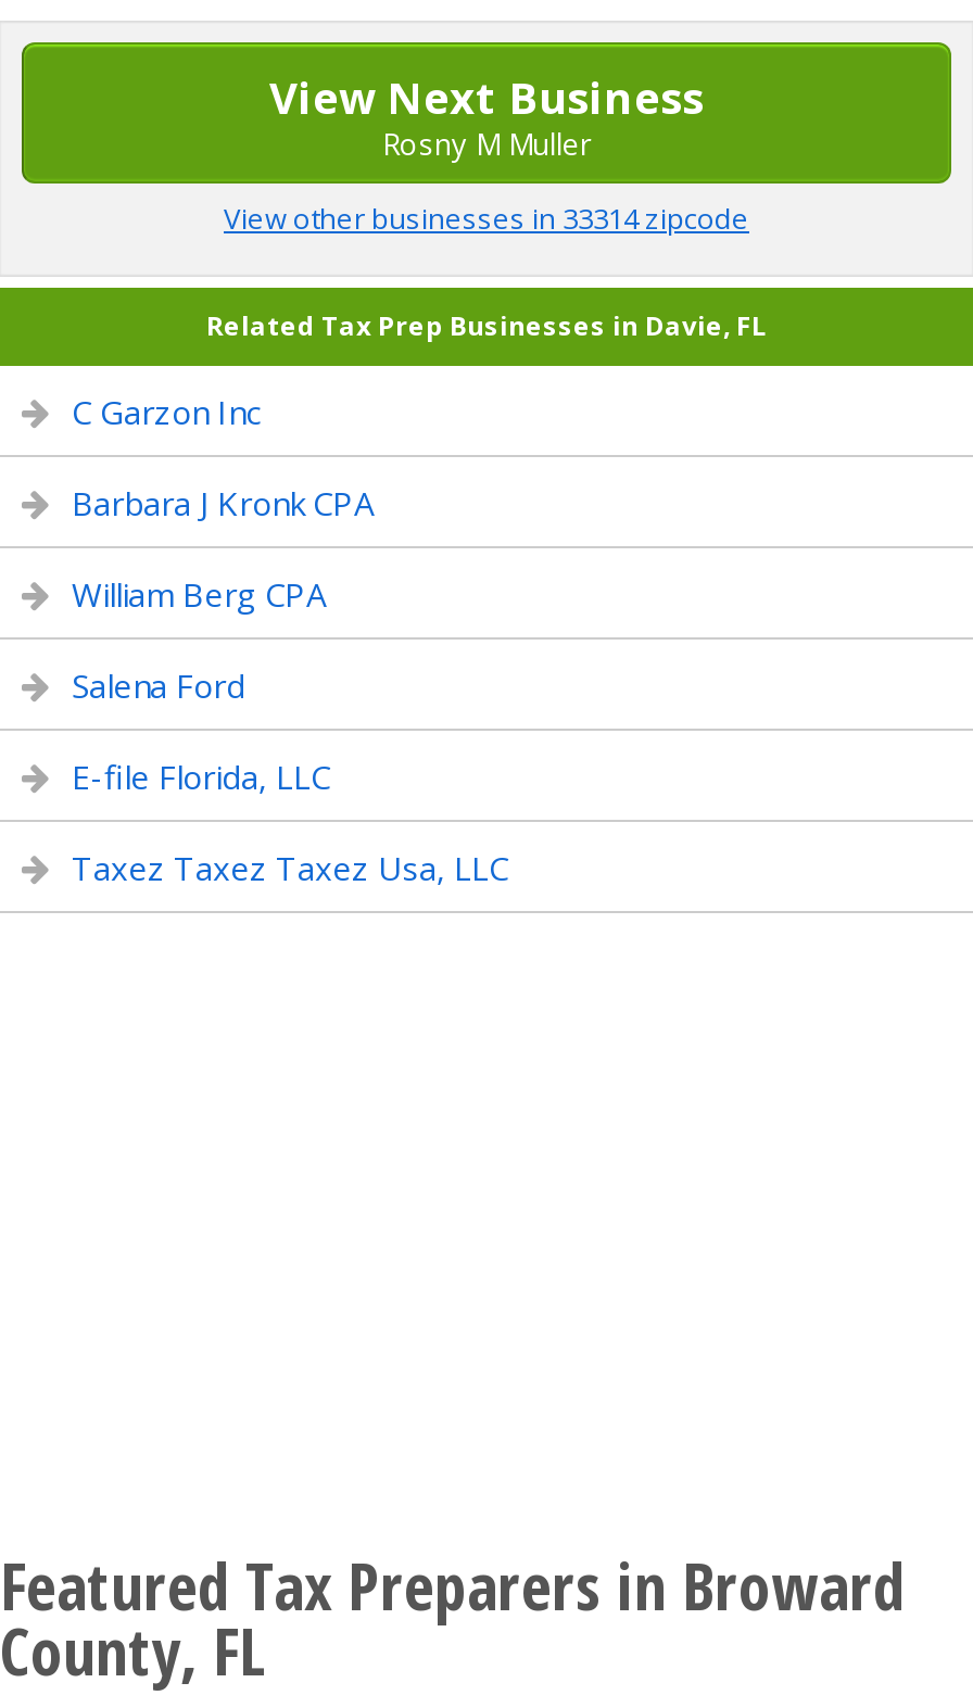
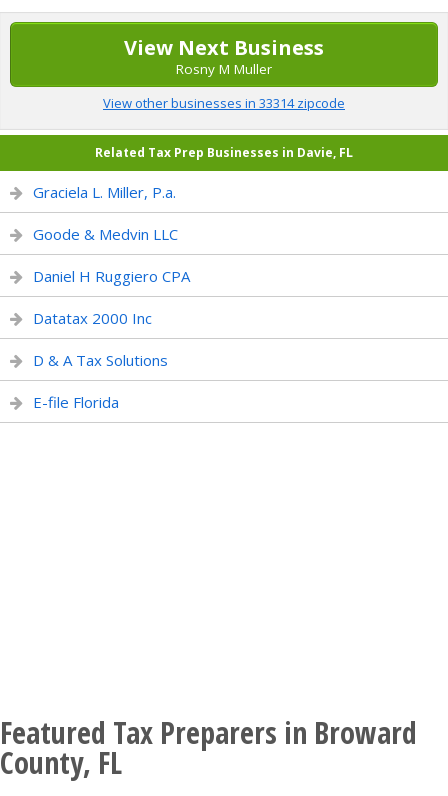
[72,390,261,433] C Garzon Inc -> [33,182,176,202] Graciela L. Miller, P.a.
[72,481,374,524] Barbara J Kronk CPA -> [33,224,178,244] Goode & Medvin LLC
[72,572,326,616] William Berg CPA -> [33,266,190,286] Daniel H Ruggiero CPA
[72,663,245,707] Salena Ford -> [33,308,152,328] Datatax 2000 Inc
[72,755,330,798] E-file Florida, LLC -> [33,350,168,370] D & A Tax Solutions
[72,846,508,889] Taxez Taxez Taxez Usa, LLC -> [33,392,119,412] E-file Florida

